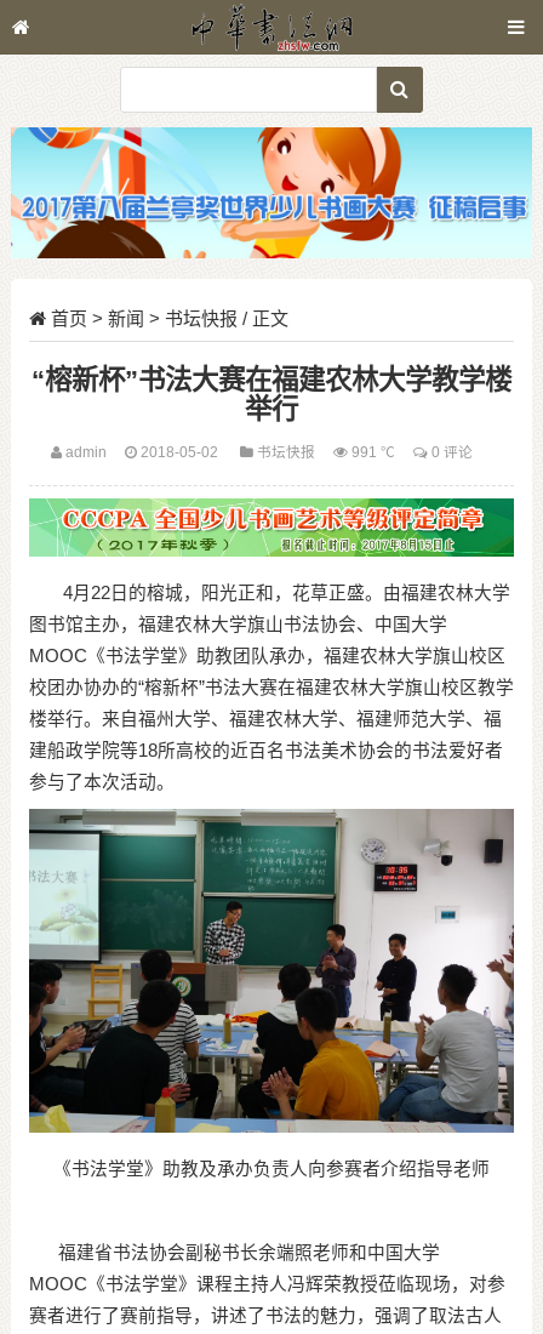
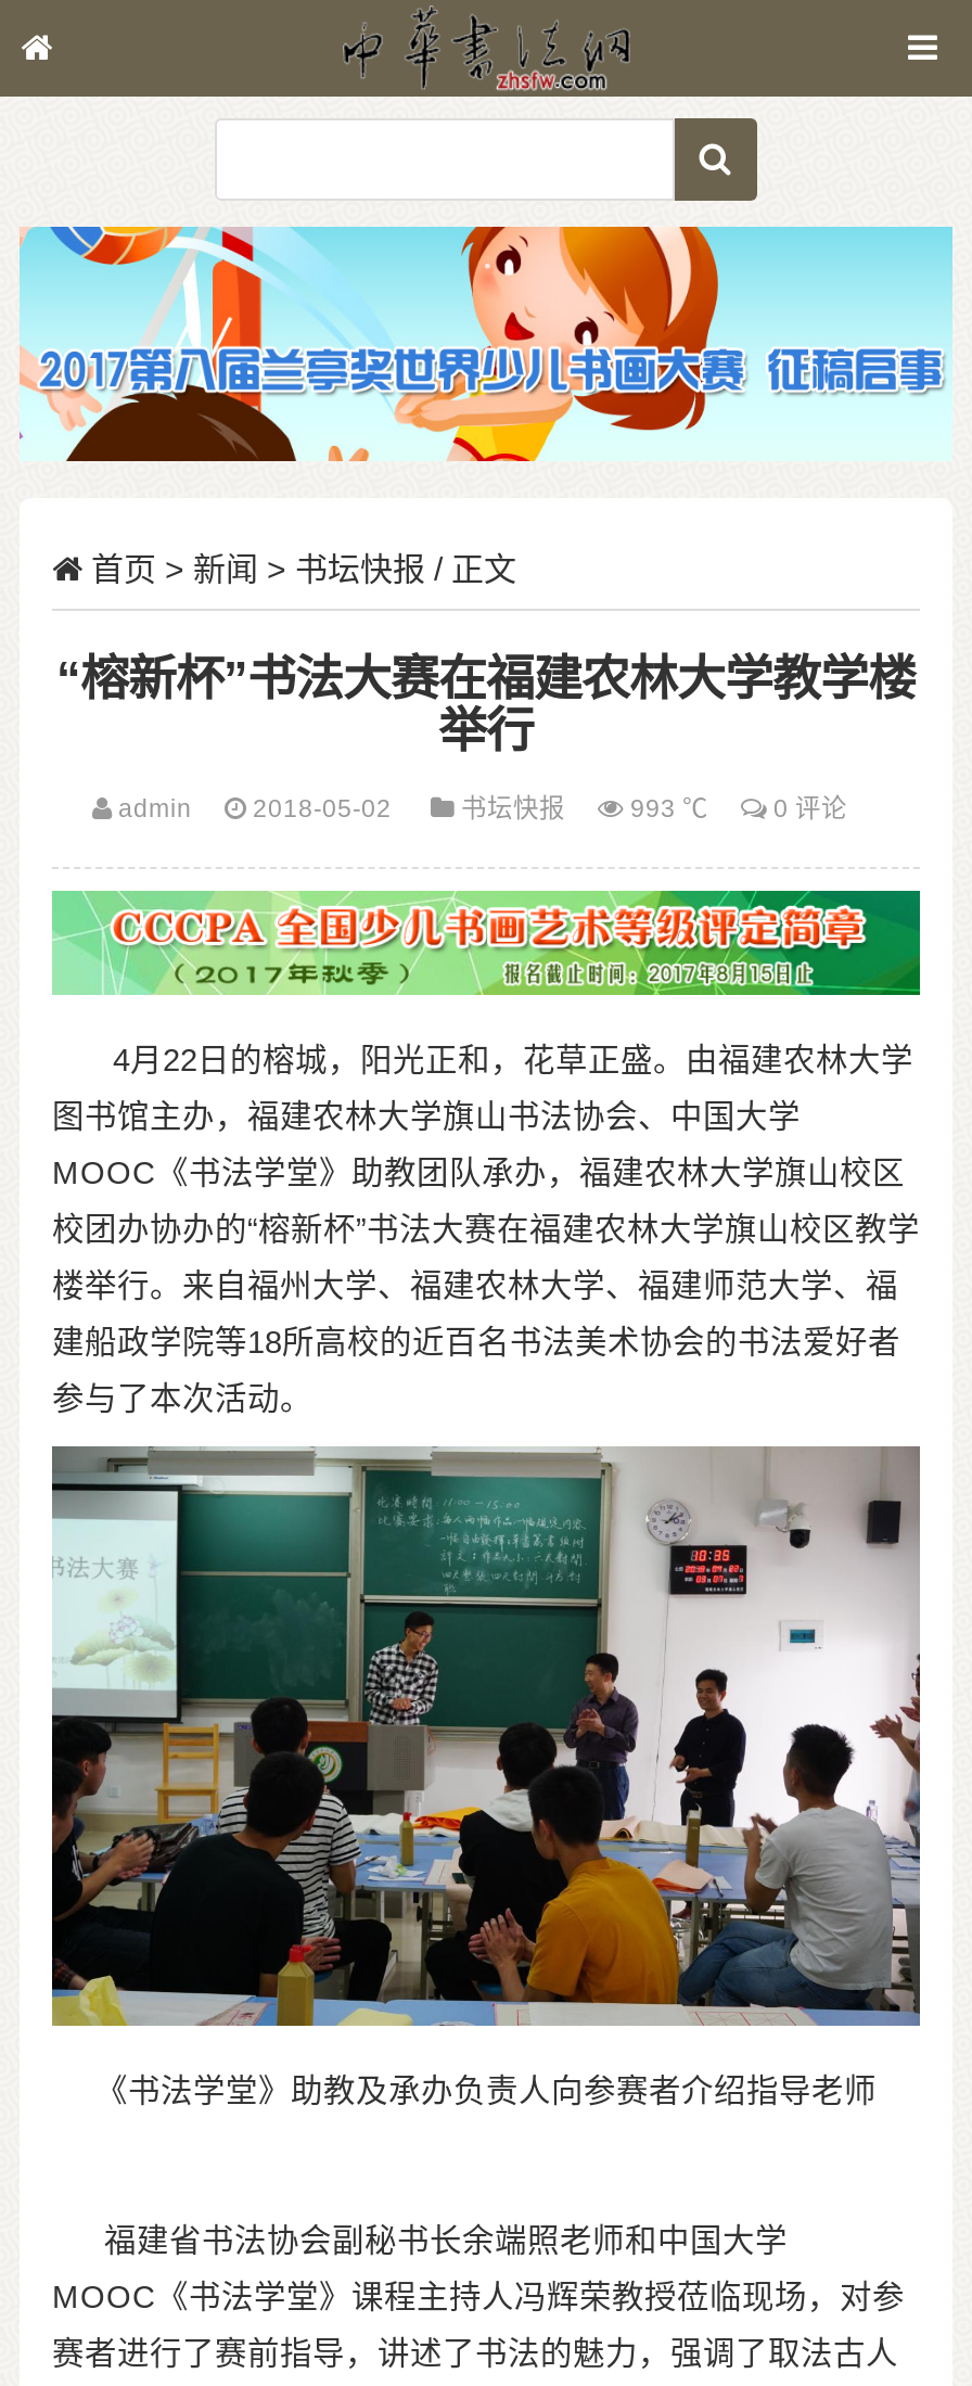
[352,443,396,459] 991 ℃ -> [630,793,708,821] 993 ℃

